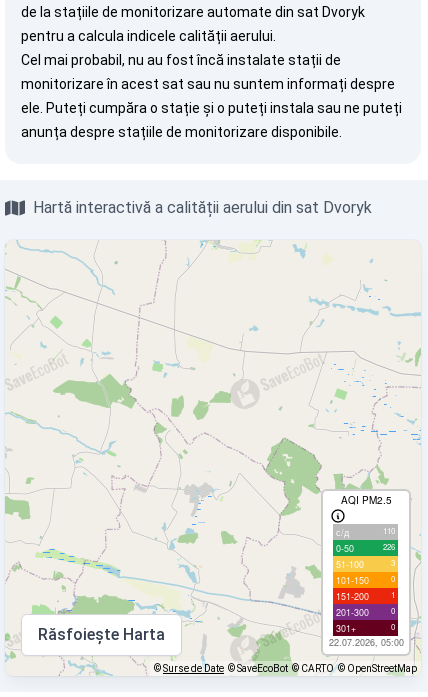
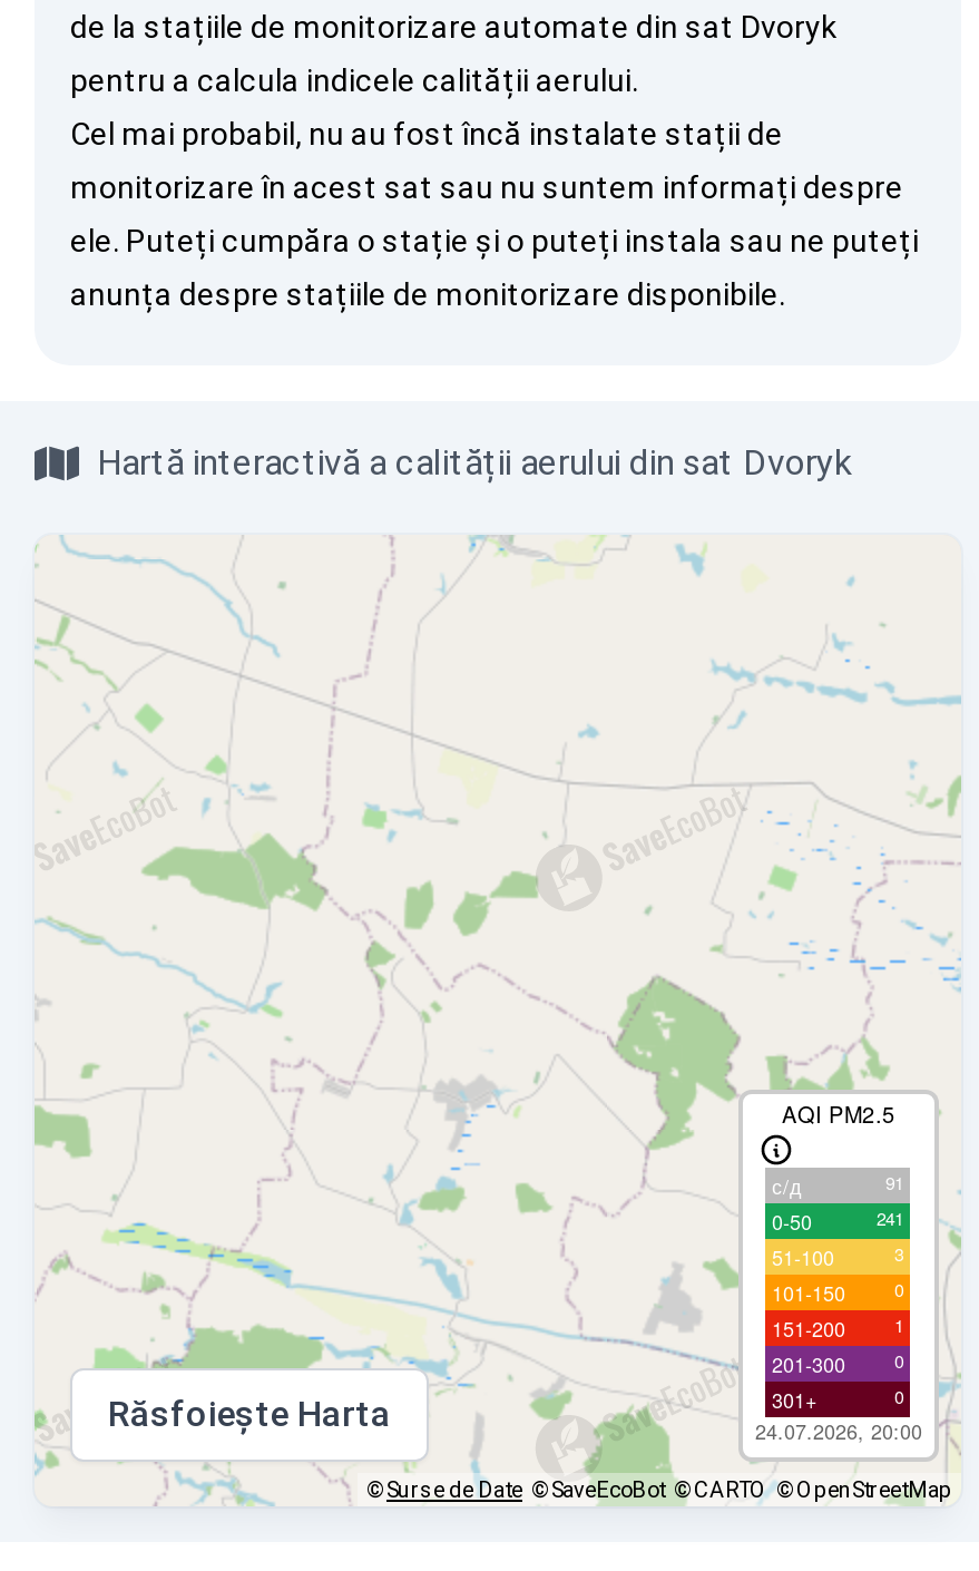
[383,525,395,536] 110 -> [885,1170,903,1194] 91
[383,541,395,552] 226 -> [877,1206,903,1230] 241
[328,636,403,649] 22.07.2026, 05:00 -> [755,1417,922,1446] 24.07.2026, 20:00

